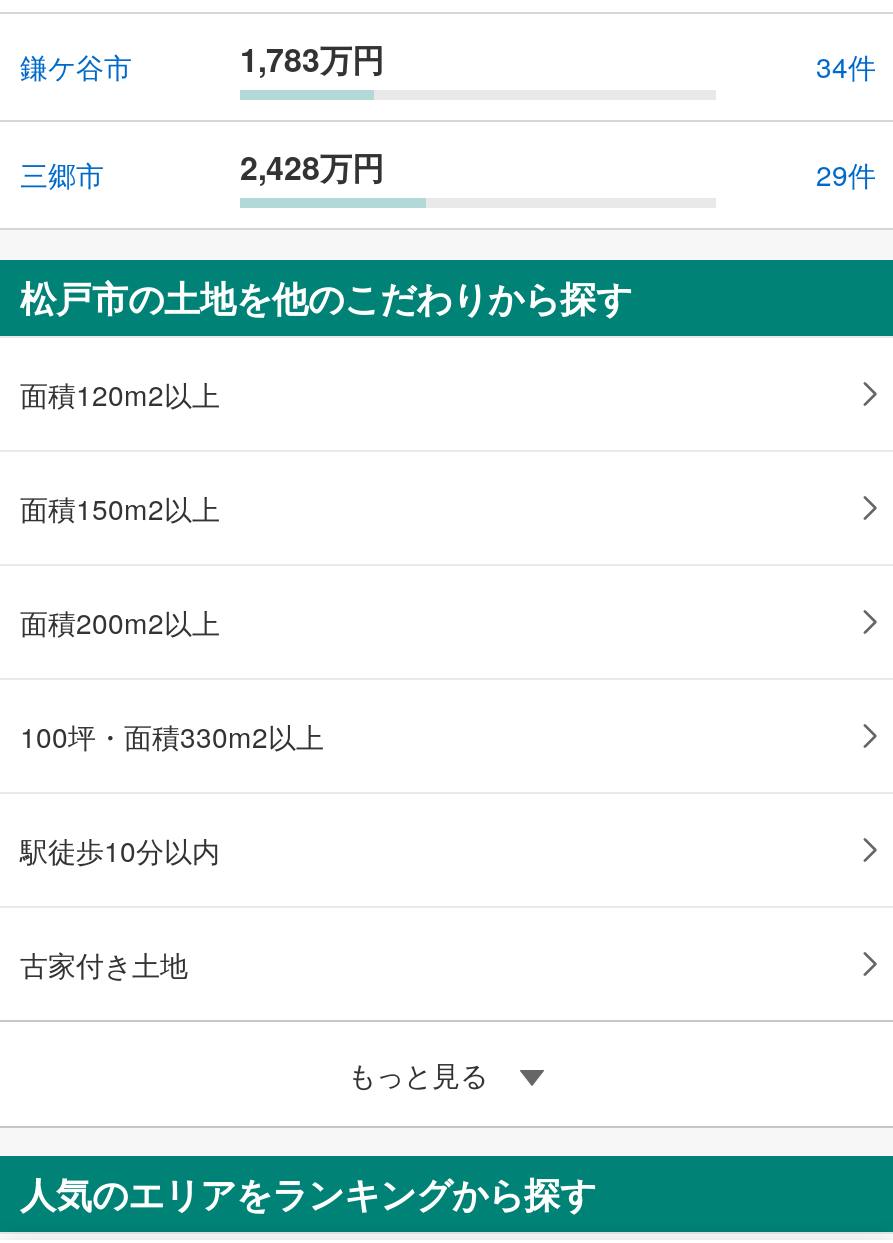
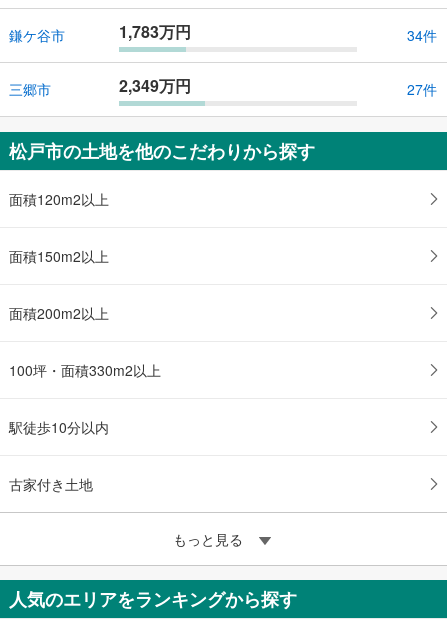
[240,144,384,190] 2,428万円 -> [119,74,191,97] 2,349万円
[816,155,876,195] 29件 -> [407,79,437,99] 27件

